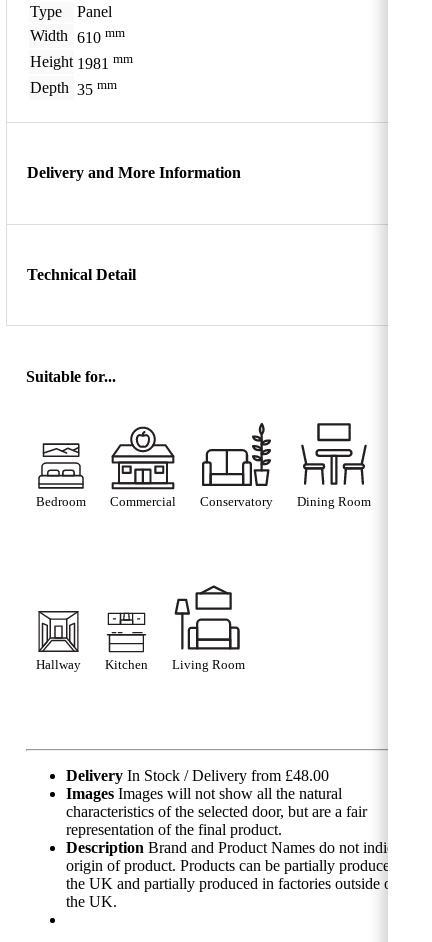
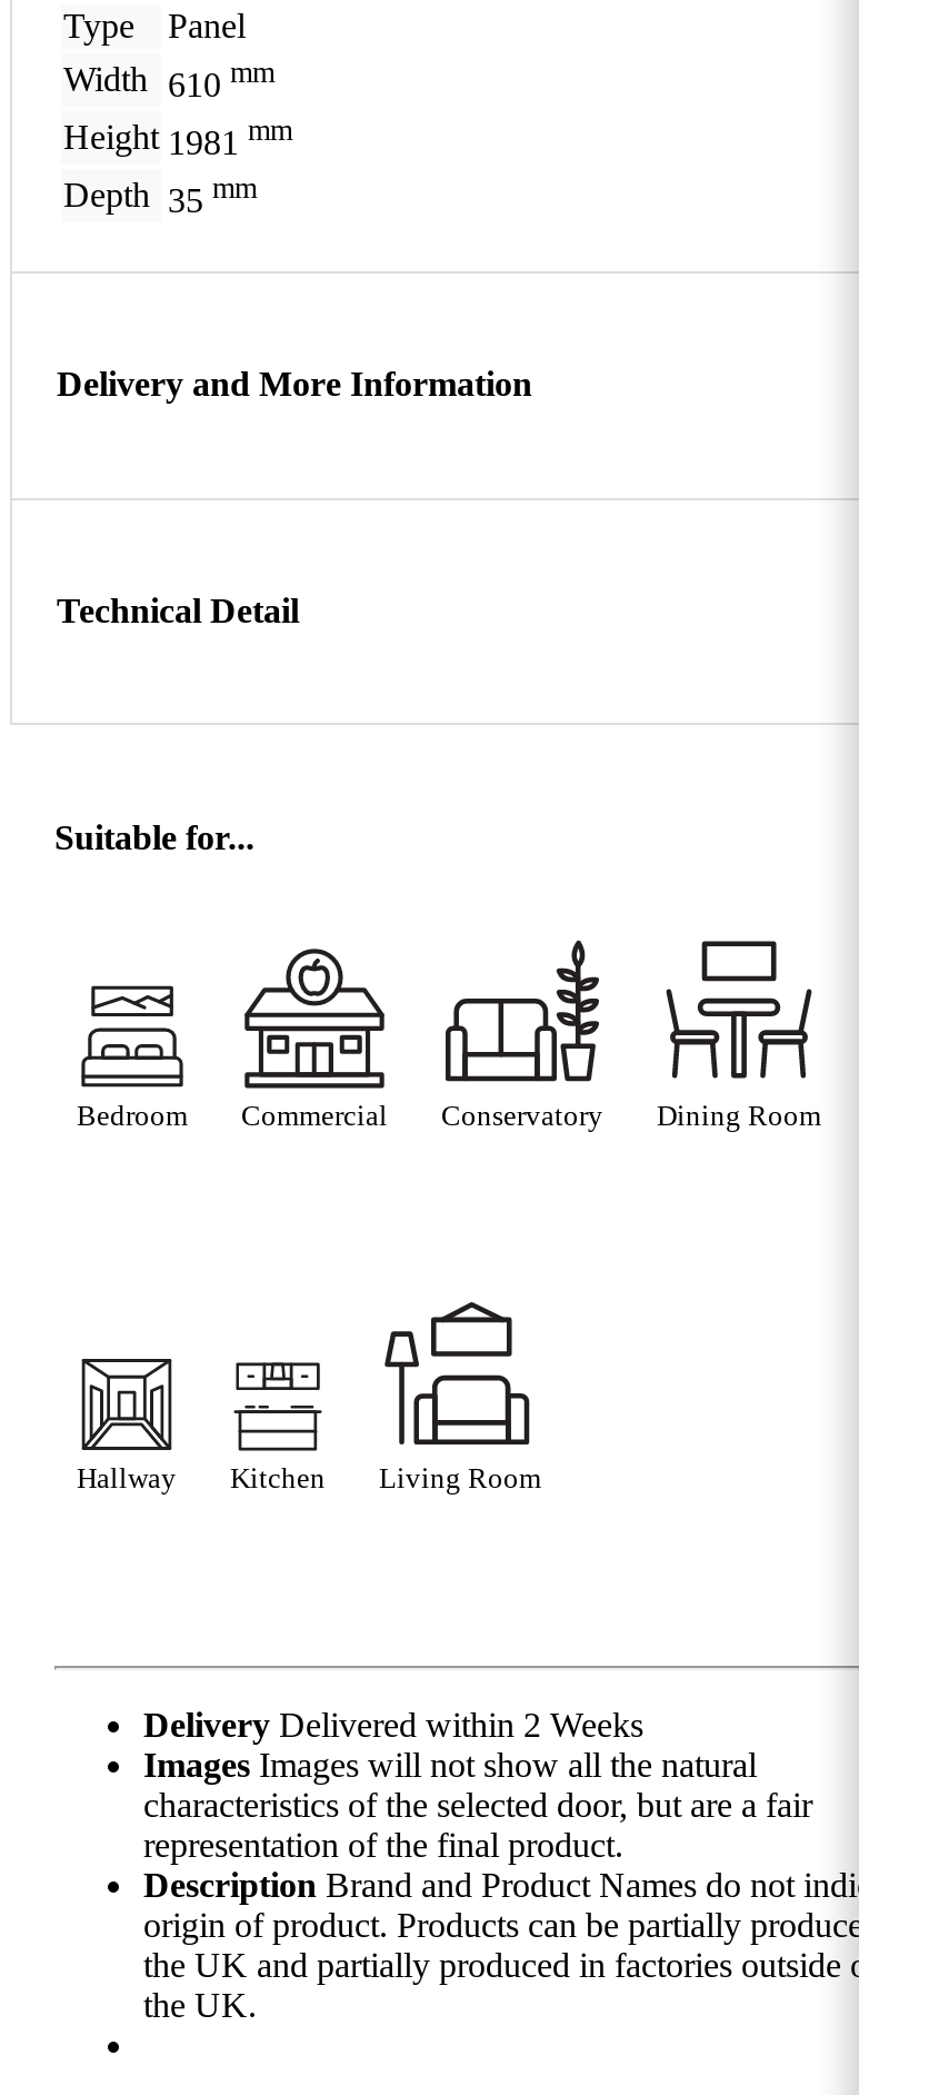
[66,767,329,784] Delivery In Stock / Delivery from £48.00 -> [143,1705,643,1743] Delivery Delivered within 2 Weeks

